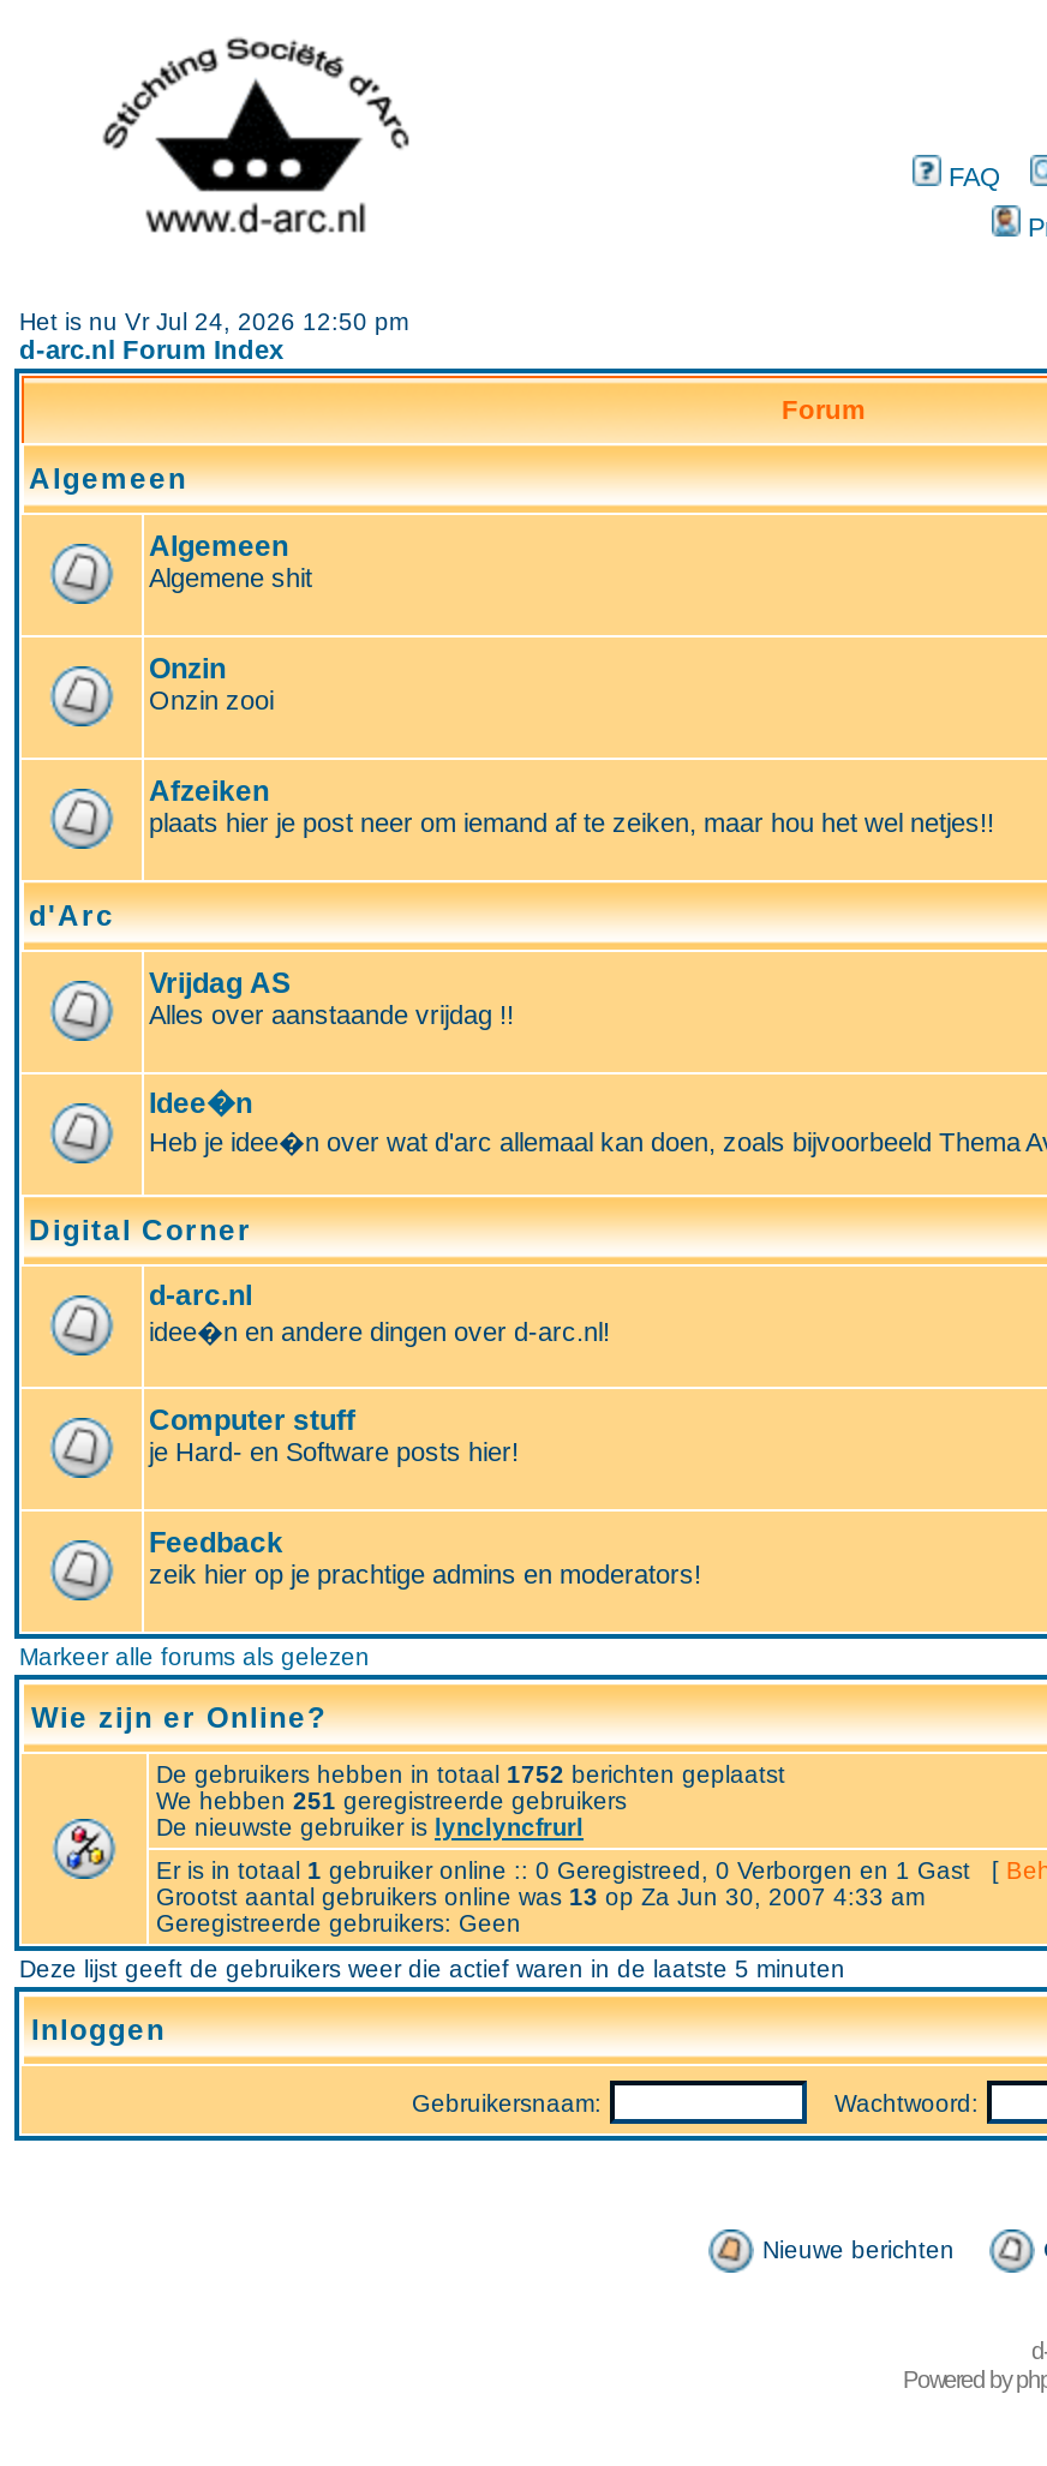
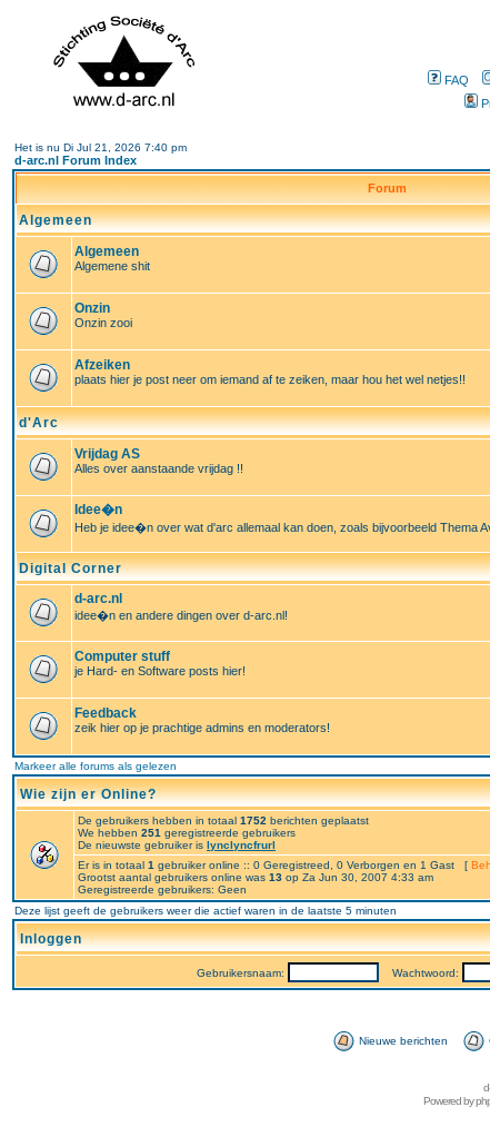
[19,309,408,335] Het is nu Vr Jul 24, 2026 12:50 pm -> [14,141,187,154] Het is nu Di Jul 21, 2026 7:40 pm

